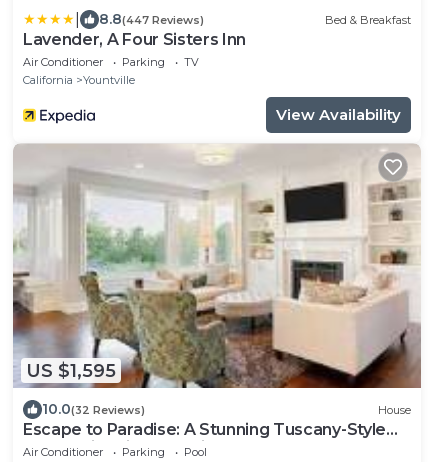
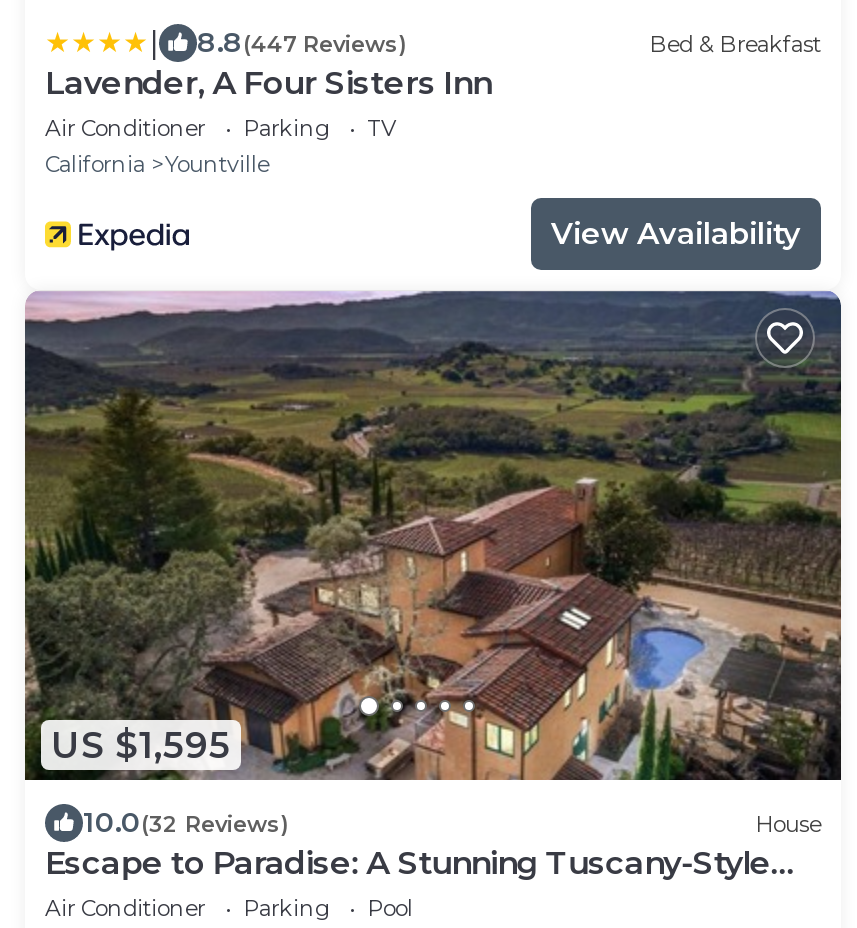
[13,144,422,389] [image] -> [23,290,843,782] [image]

